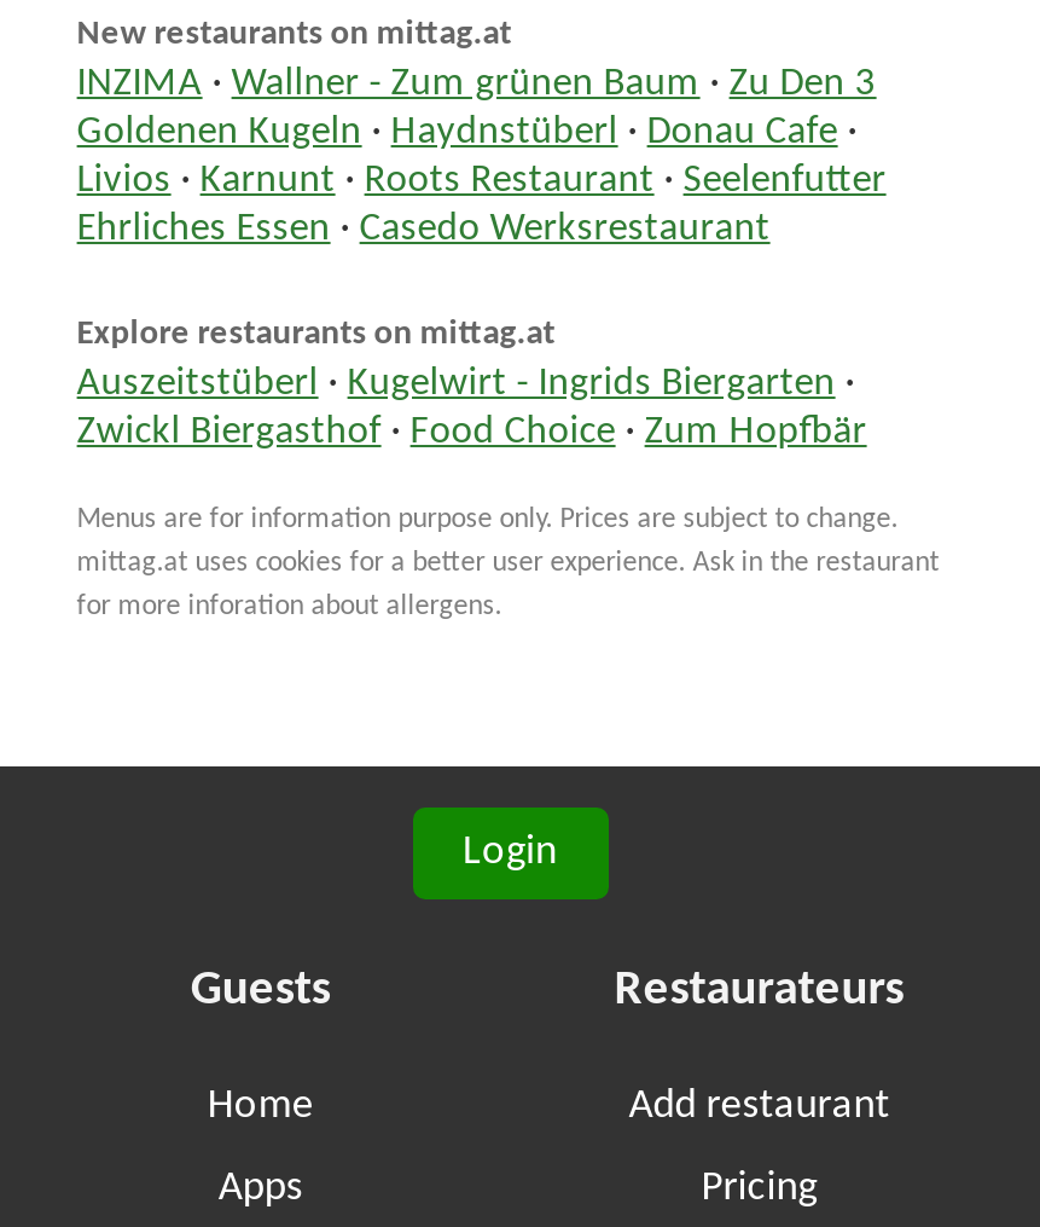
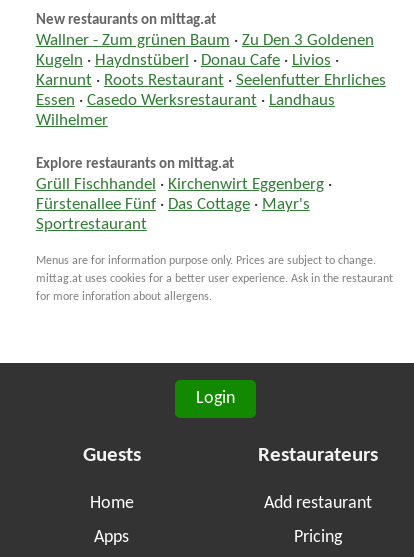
[77,66,886,250] INZIMA · Wallner - Zum grünen Baum · Zu Den 3 | Goldenen Kugeln · Haydnstüberl · Donau Cafe · | Livios · Karnunt · Roots Restaurant · Seelenfutter | Ehrliches Essen · Casedo Werksrestaurant -> [36,33,386,129] Wallner - Zum grünen Baum · Zu Den 3 Goldenen | Kugeln · Haydnstüberl · Donau Cafe · Livios · | Karnunt · Roots Restaurant · Seelenfutter Ehrliches | Essen · Casedo Werksrestaurant · Landhaus | Wilhelmer
[77,365,867,452] Auszeitstüberl · Kugelwirt - Ingrids Biergarten · | Zwickl Biergasthof · Food Choice · Zum Hopfbär -> [36,177,332,233] Grüll Fischhandel · Kirchenwirt Eggenberg · | Fürstenallee Fünf · Das Cottage · Mayr's | Sportrestaurant

